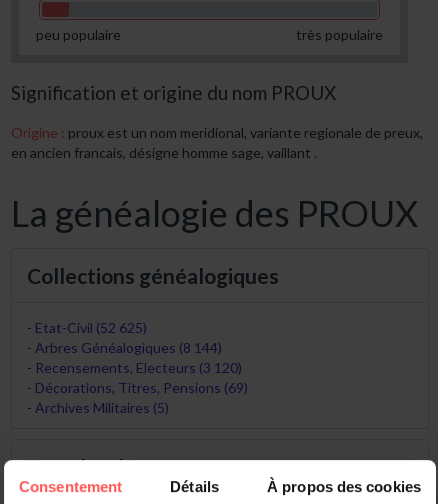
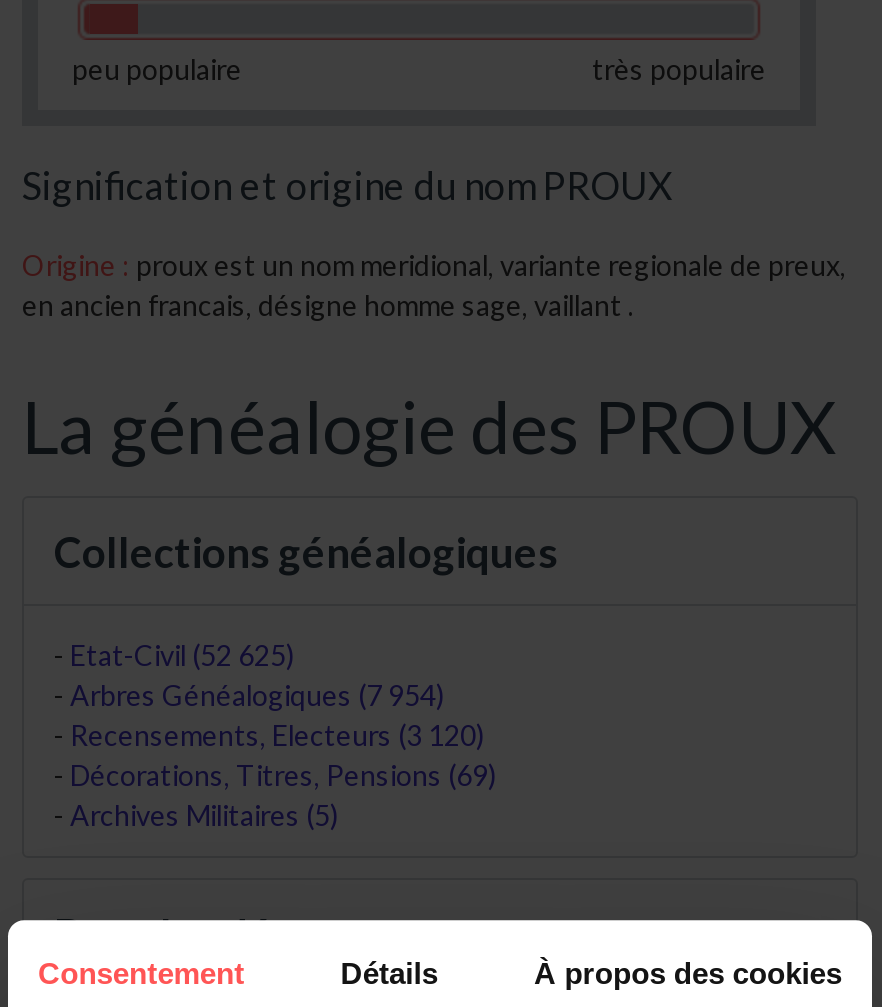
[35,339,222,356] Arbres Généalogiques (8 144) -> [70,678,444,712] Arbres Généalogiques (7 954)

